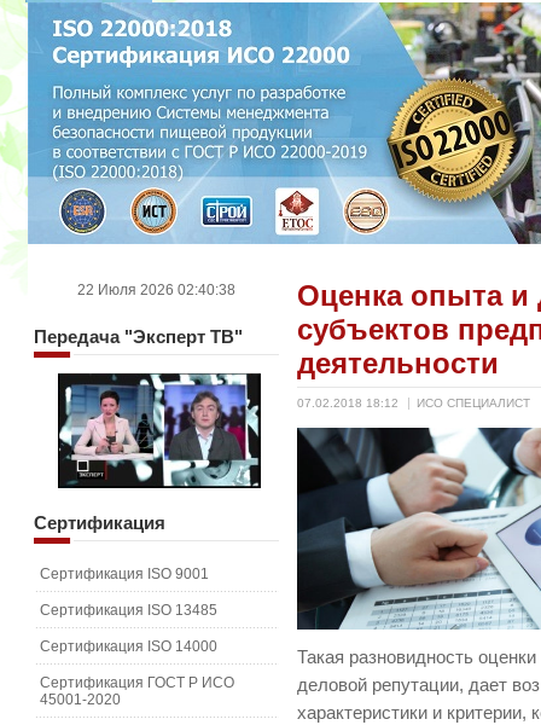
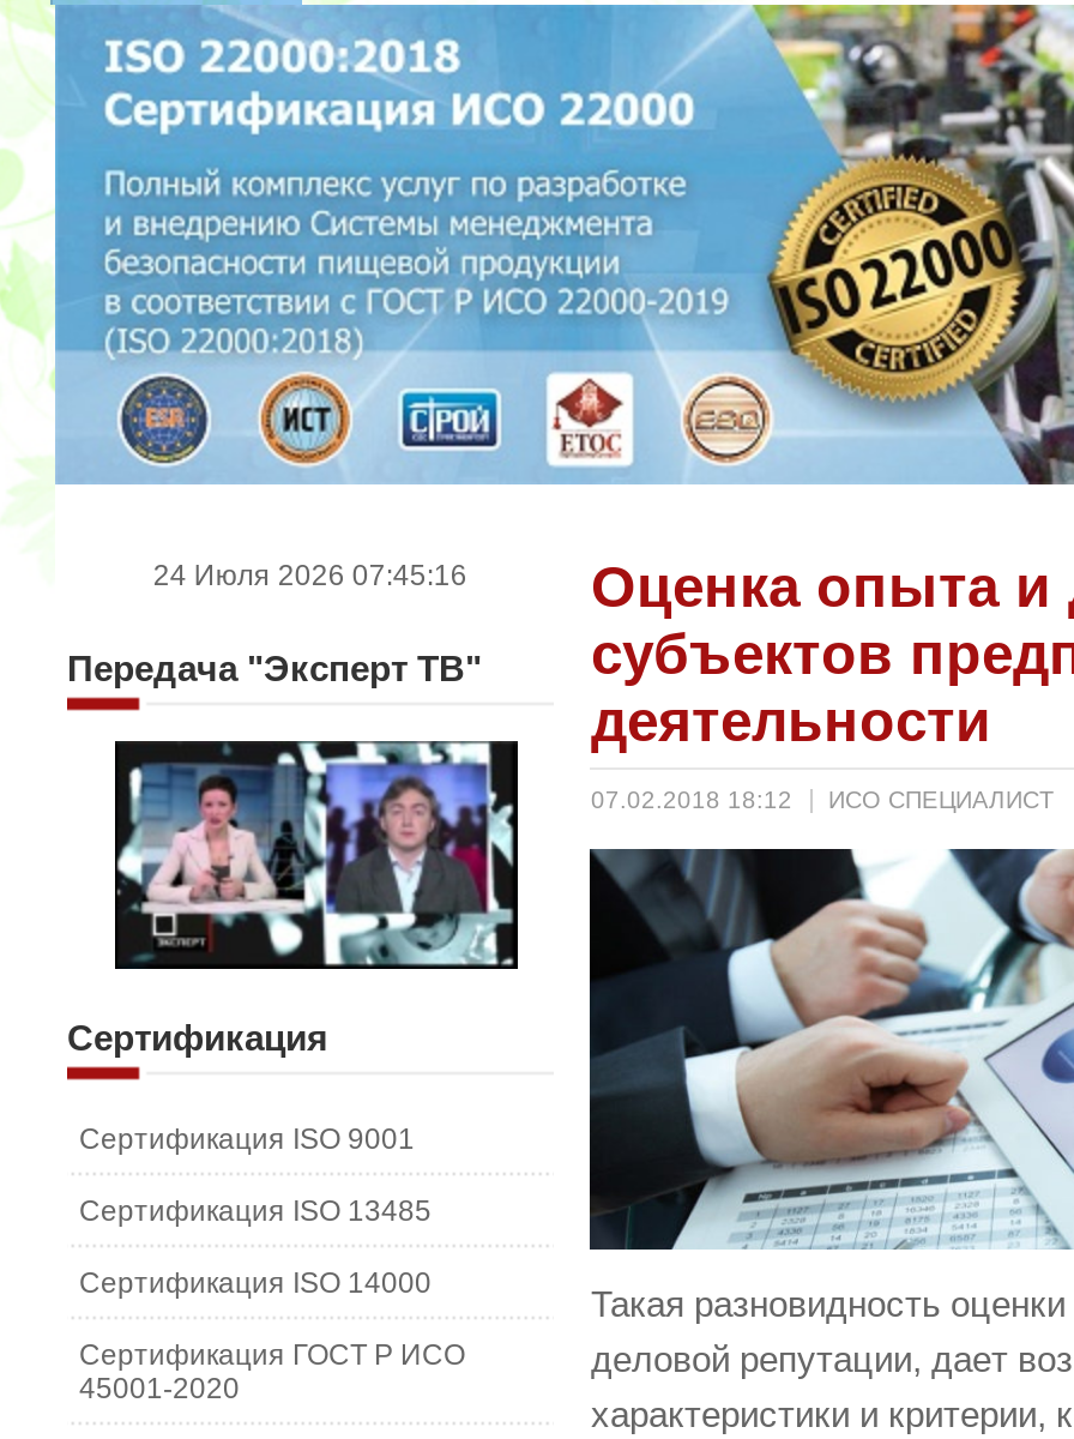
[77,282,235,298] 22 Июля 2026 02:40:38 -> [153,559,467,592] 24 Июля 2026 07:45:16

